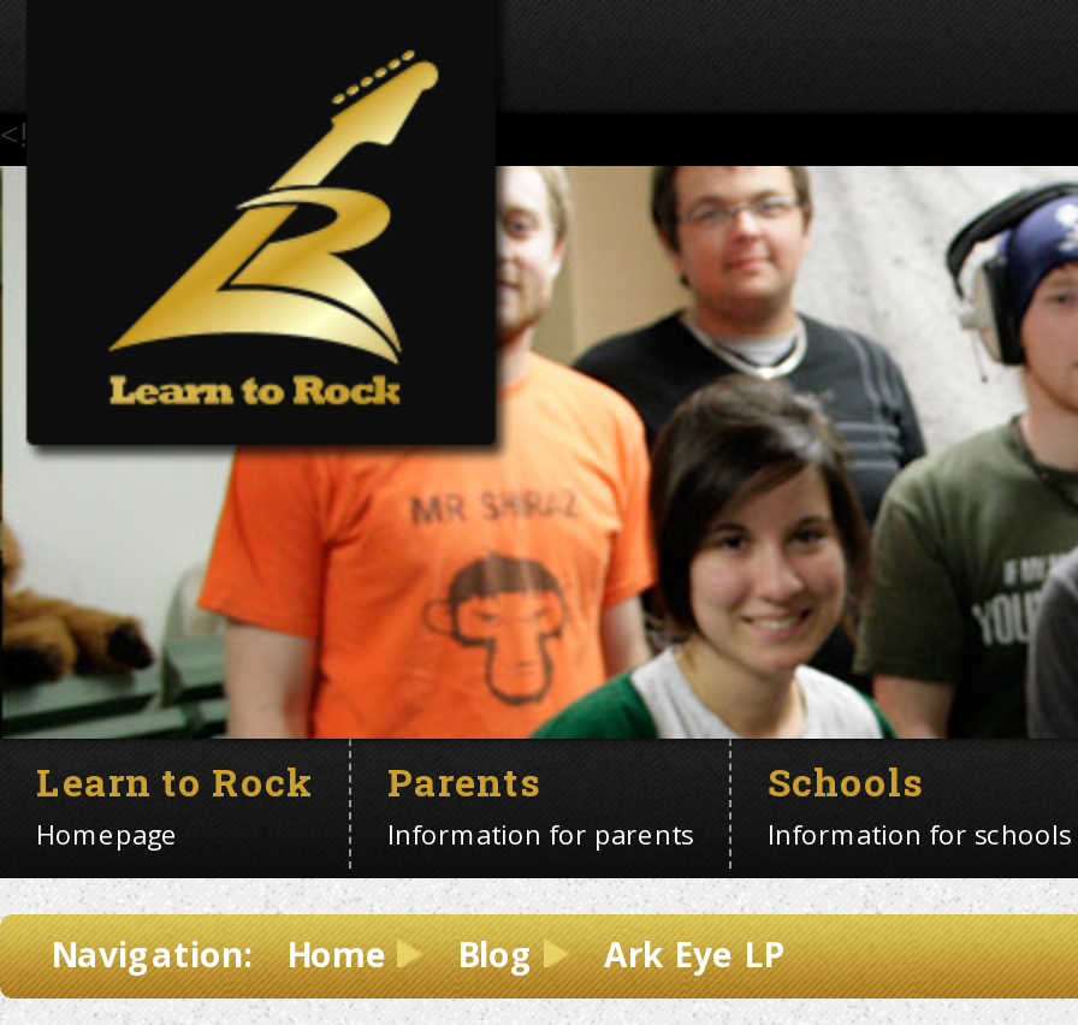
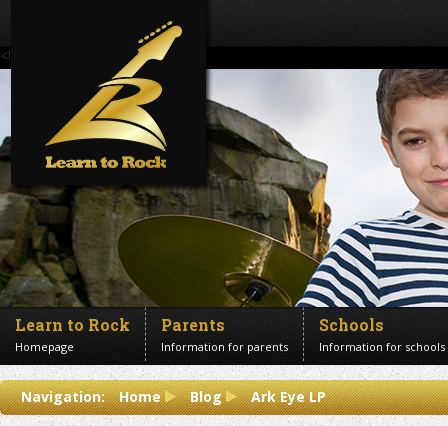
[7,164,1071,741] [image] -> [3,68,445,308] [image]

